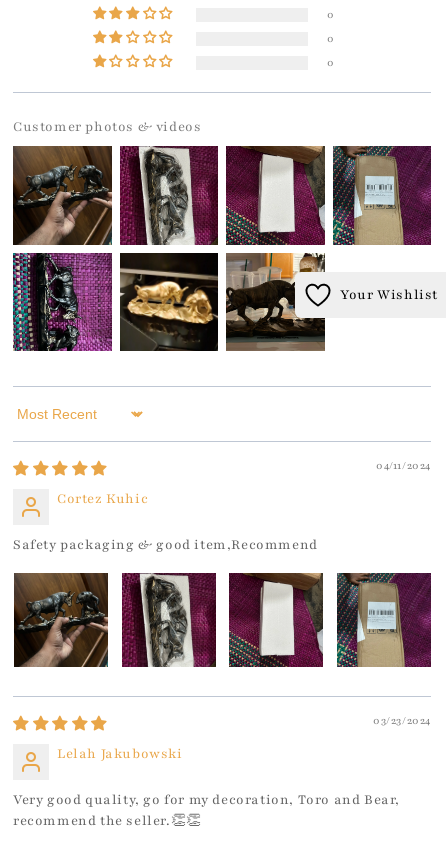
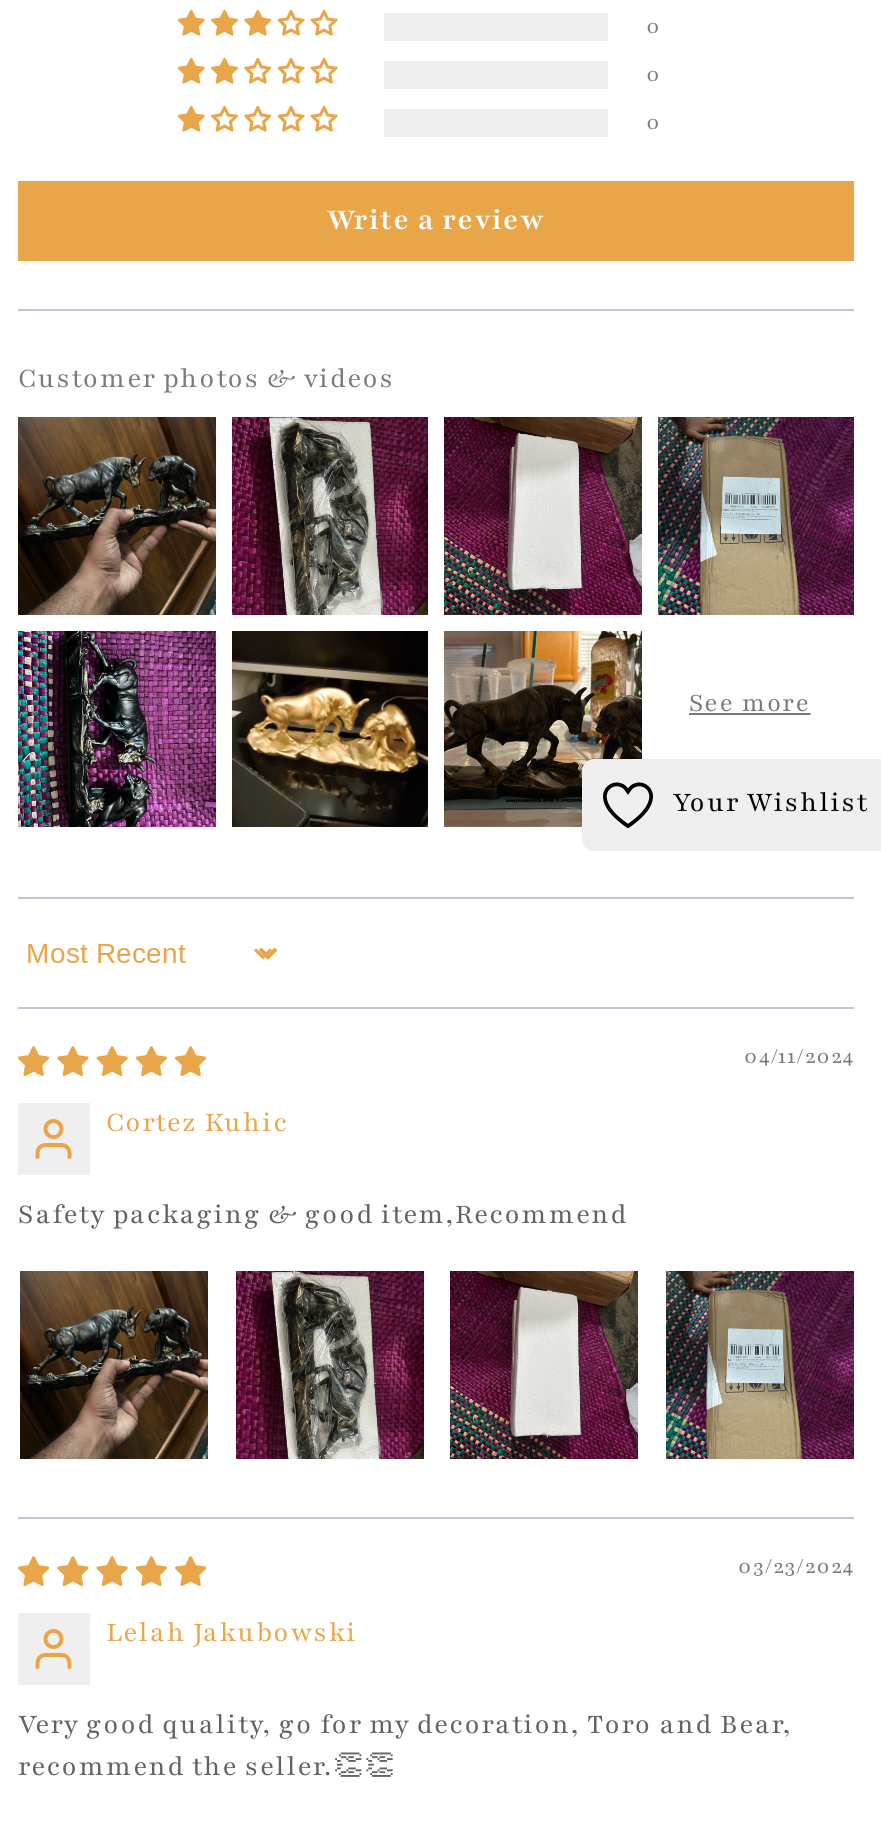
none -> [327,201,545,239] Write a review
moved [340,285,438,303] -> [672,785,868,821]: Your Wishlist
[294,304,326,352] [image] -> [580,669,644,777] [image]

